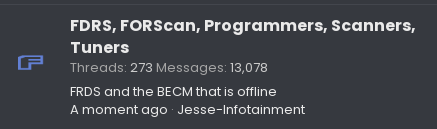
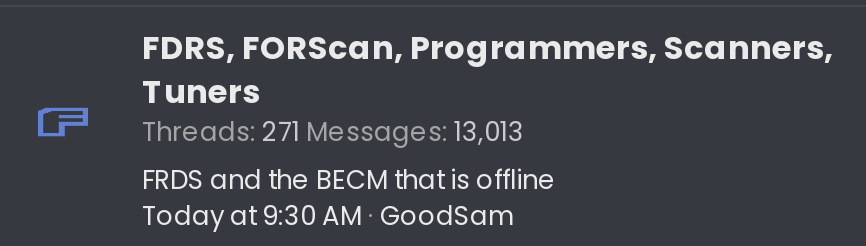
[70,58,268,77] Threads 273 Messages 13,078 -> [142,113,524,151] Threads 271 Messages 13,013
[70,100,305,119] A moment ago Jesse-Infotainment -> [142,197,514,235] Today at 9:30 AM GoodSam

